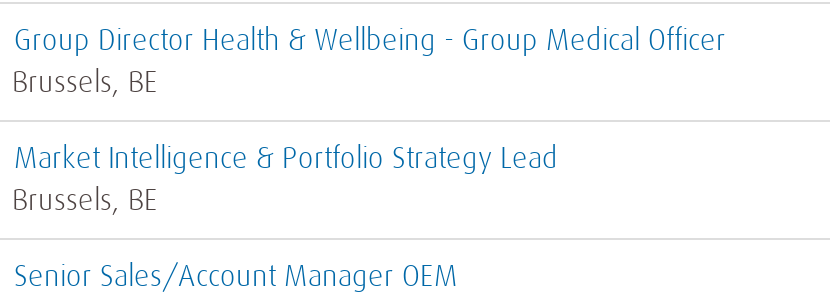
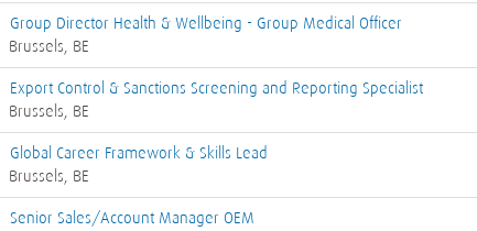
[14,142,558,174] Market Intelligence & Portfolio Strategy Lead -> [9,79,423,162] Export Control & Sanctions Screening and Reporting Specialist | Brussels, BE | Global Career Framework & Skills Lead

